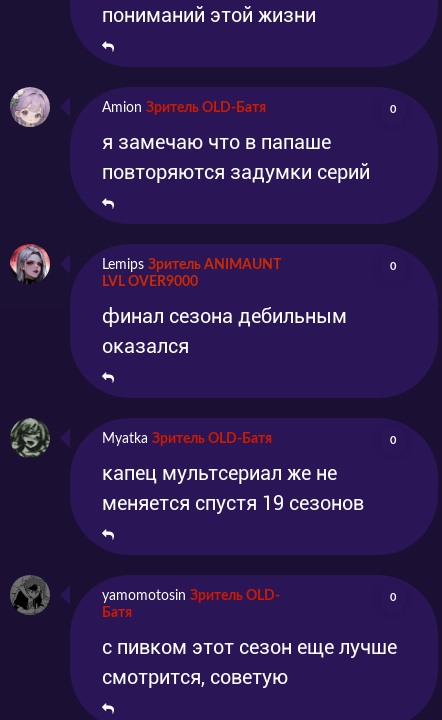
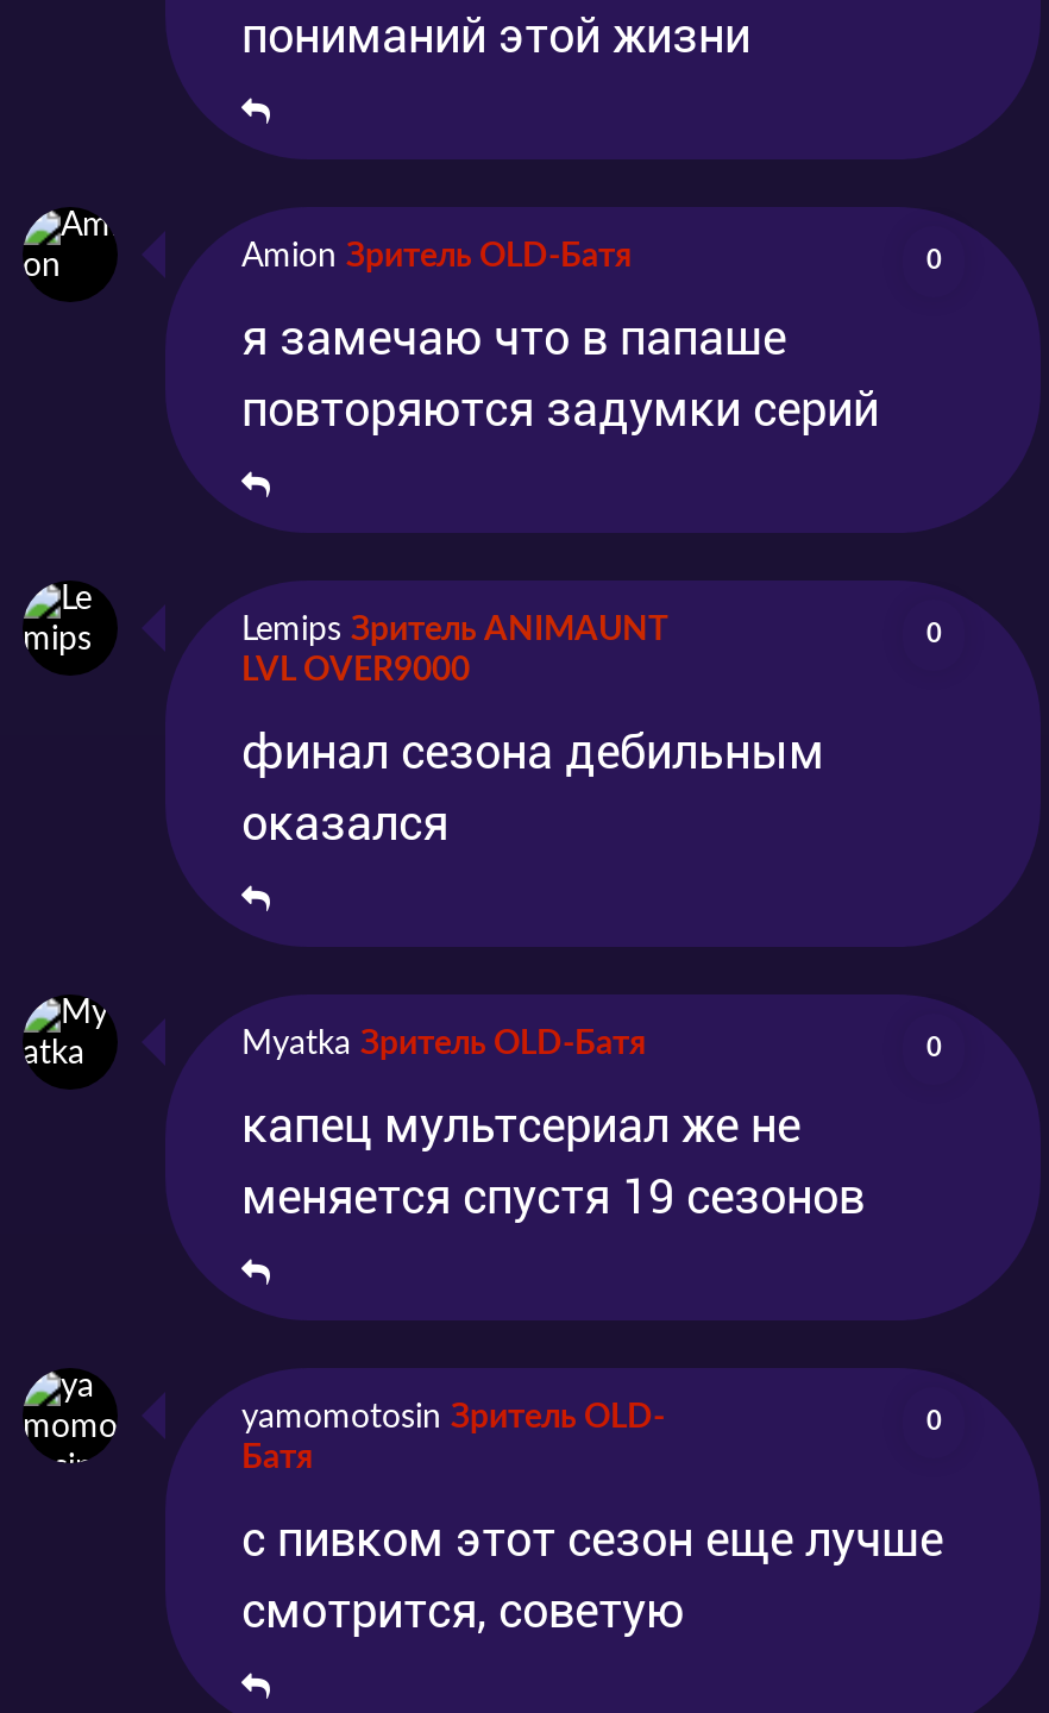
[9,86,51,128] [image] -> [23,207,118,302] [image]
[9,243,51,283] [image] -> [23,581,118,671] [image]
[10,417,51,458] [image] -> [23,994,118,1090] [image]
[9,574,51,614] [image] -> [23,1368,118,1461] [image]

